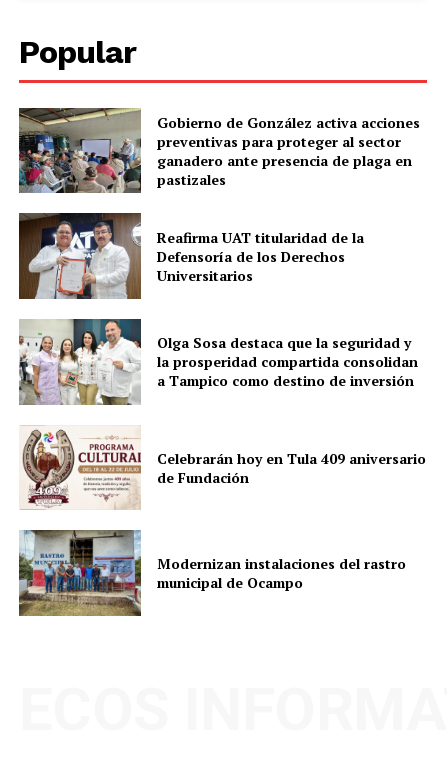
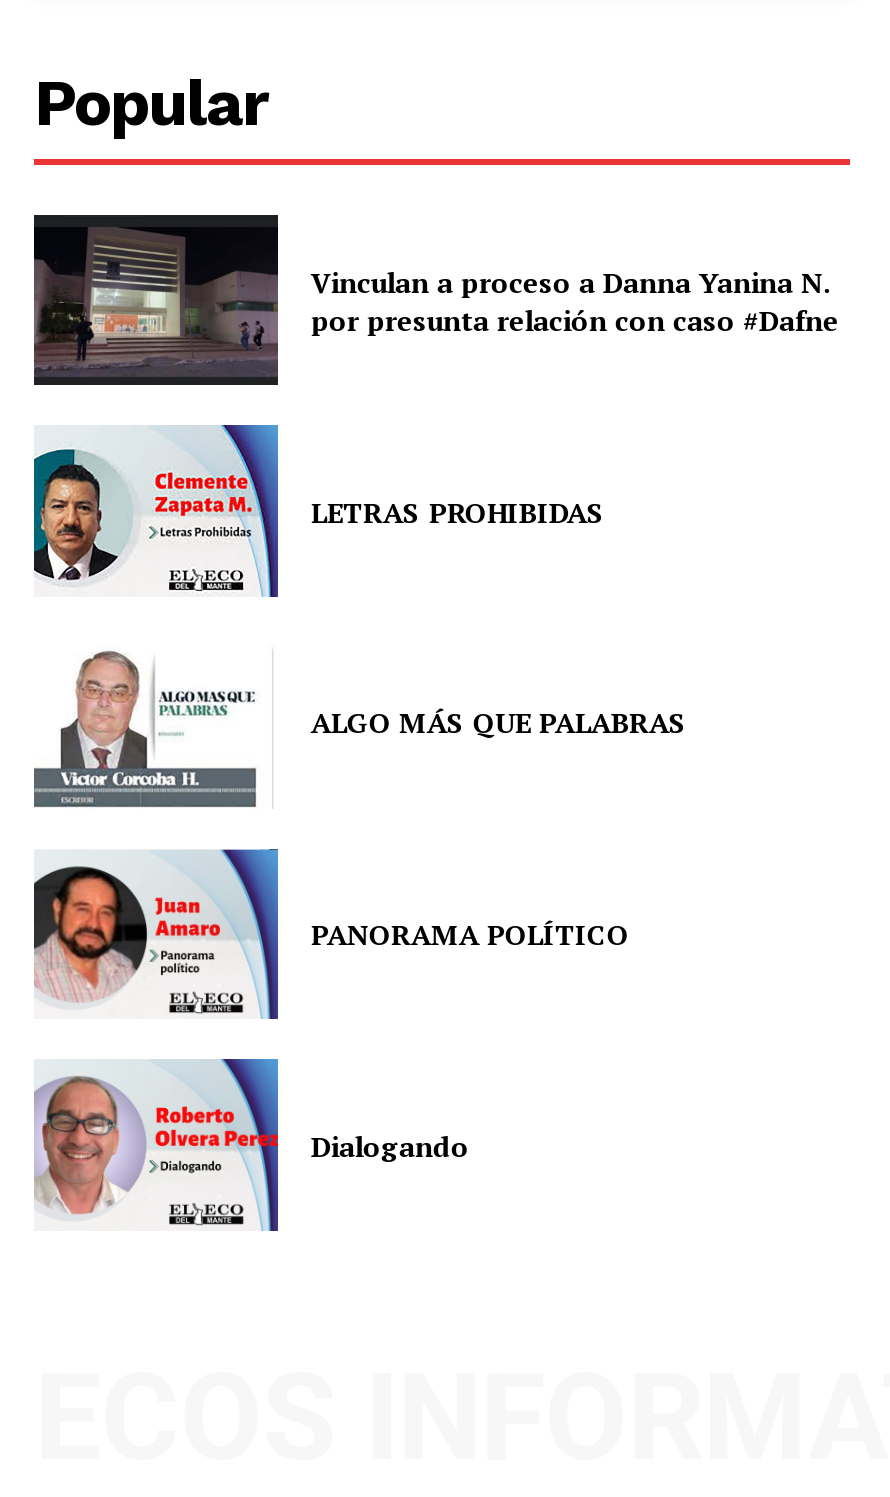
[18,107,420,194] [image] | Gobierno de González activa acciones | preventivas para proteger al sector | ganadero ante presencia de plaga en | pastizales -> [32,213,839,387] [image] | Vinculan a proceso a Danna Yanina N. | por presunta relación con caso #Dafne
[18,212,364,300] [image] | Reafirma UAT titularidad de la | Defensoría de los Derechos | Universitarios -> [32,423,605,599] [image] | LETRAS PROHIBIDAS
[18,318,418,406] [image] | Olga Sosa destaca que la seguridad y | la prosperidad compartida consolidan | a Tampico como destino de inversión -> [34,637,687,807] [image] | ALGO MÁS QUE PALABRAS
[19,425,426,510] [image] | Celebrarán hoy en Tula 409 aniversario | de Fundación -> [32,847,629,1021] [image] | PANORAMA POLÍTICO
[18,529,406,617] [image] | Modernizan instalaciones del rastro | municipal de Ocampo -> [34,1057,469,1233] [image] | Dialogando

